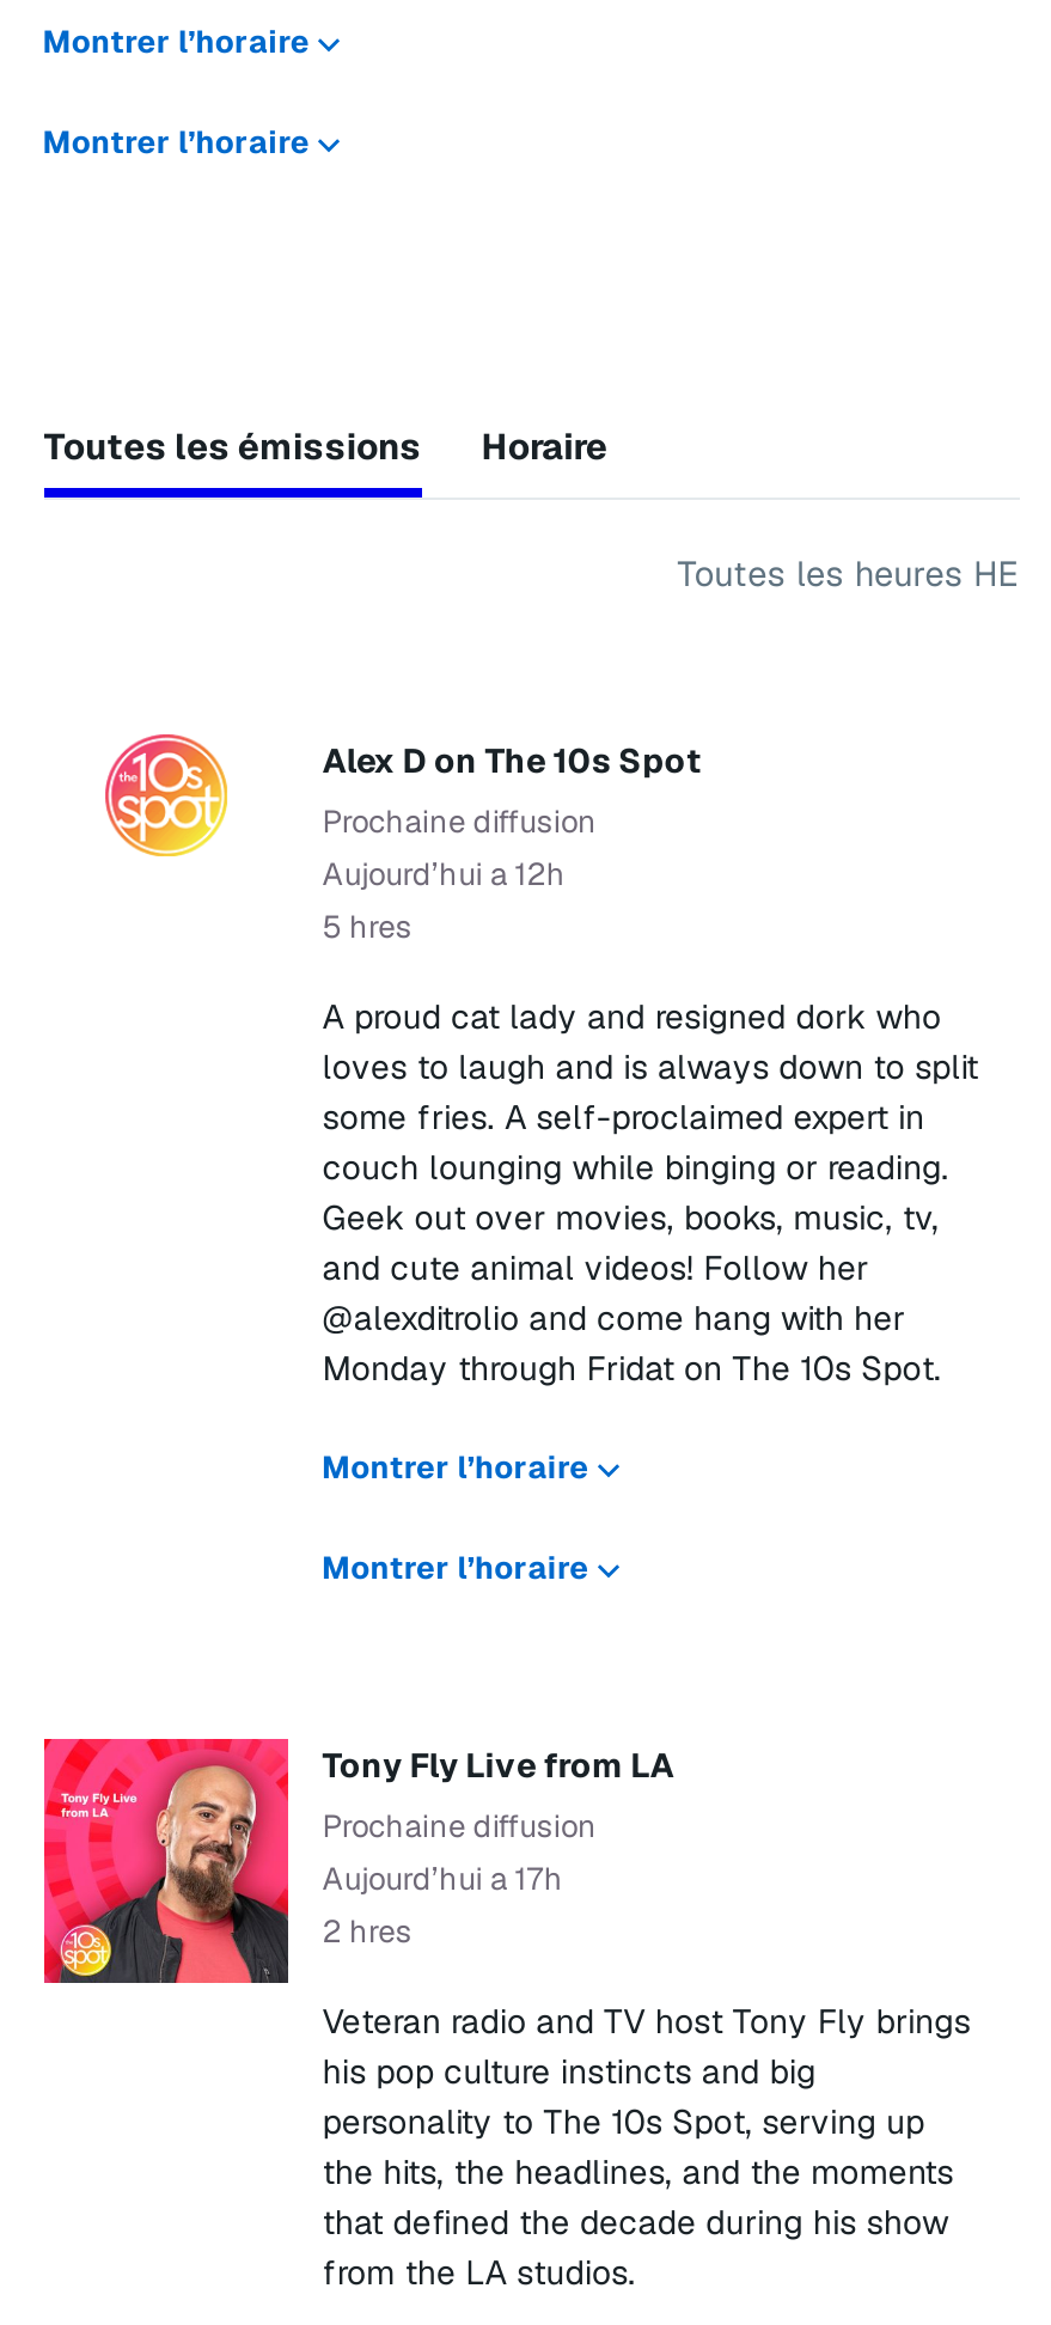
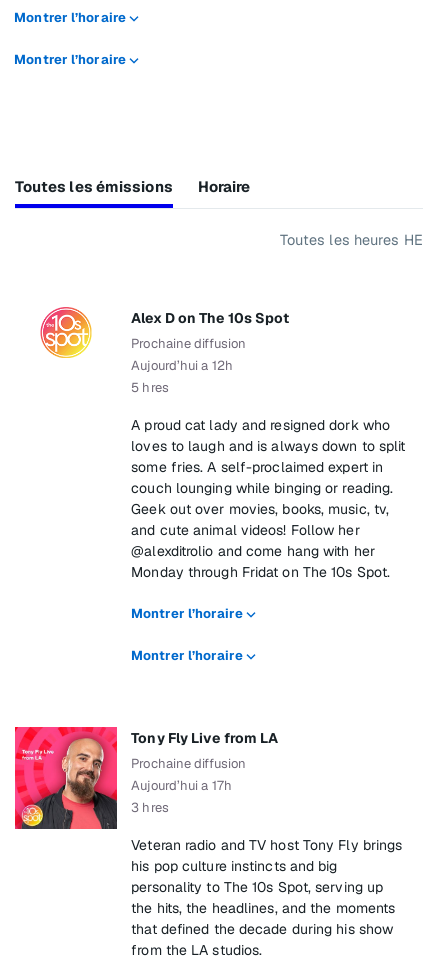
[322,1911,412,1952] 2 hres -> [131,799,169,816] 3 hres

